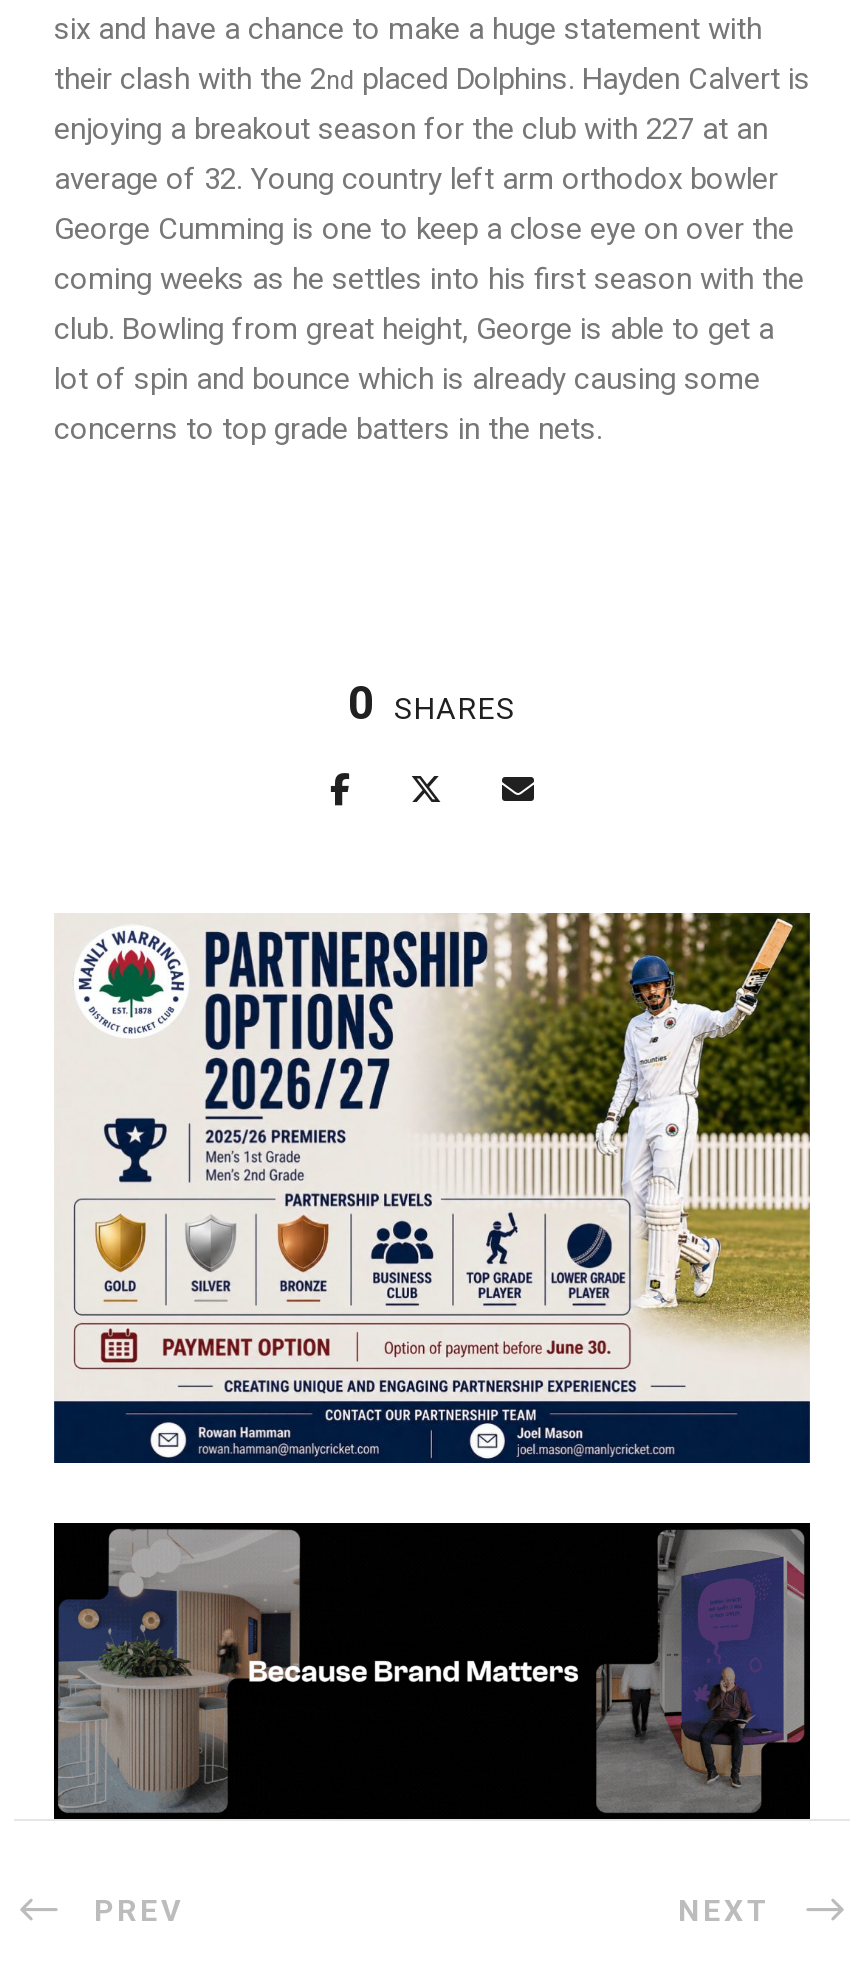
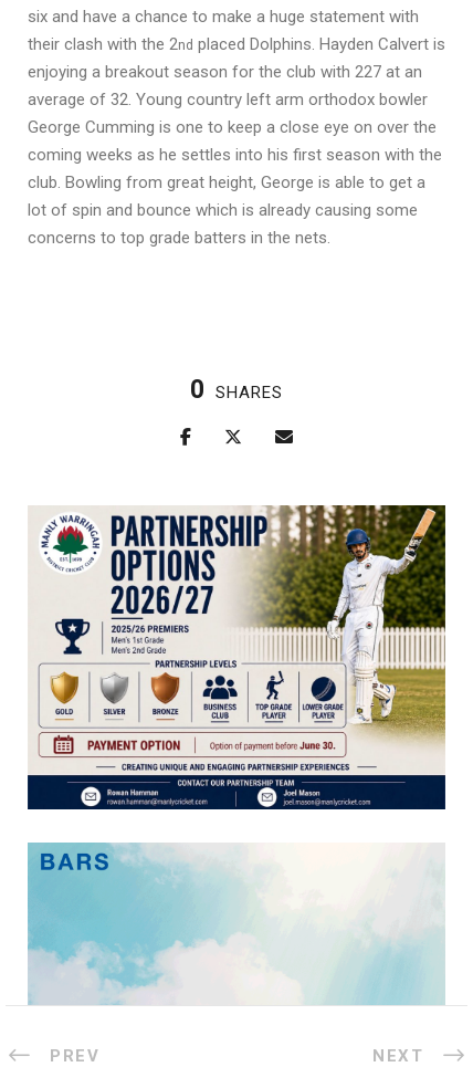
[52,1521,812,1821] [image] -> [28,843,445,1005] [image]

